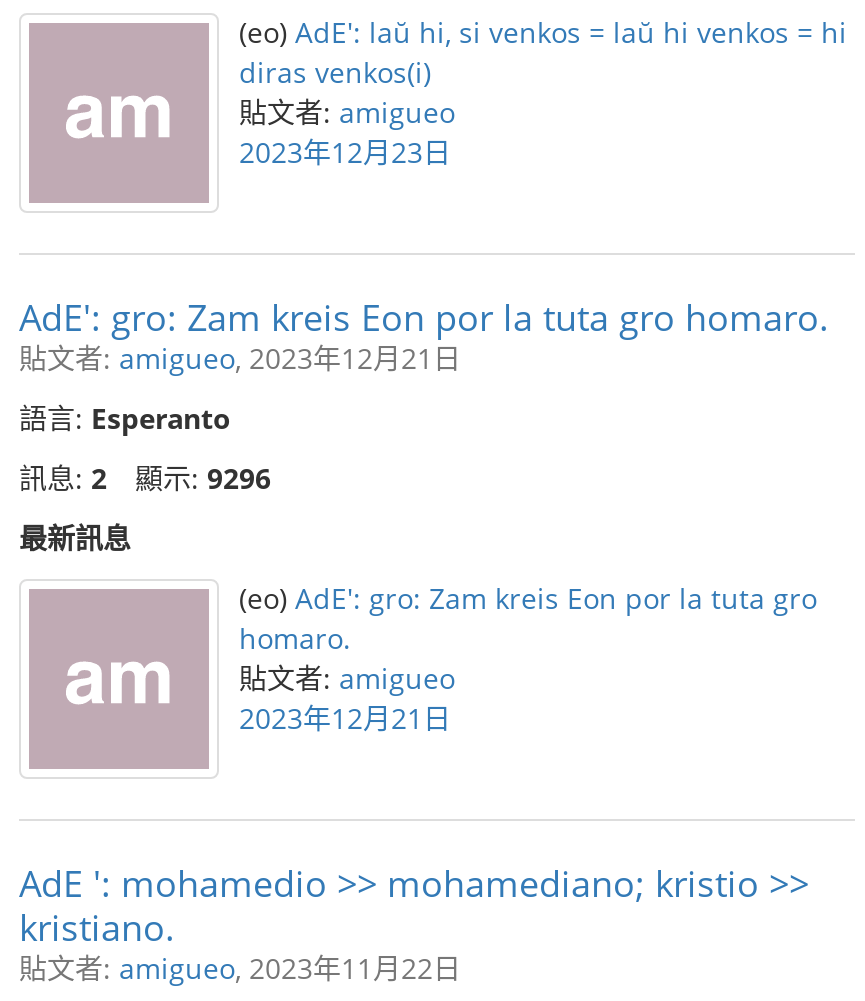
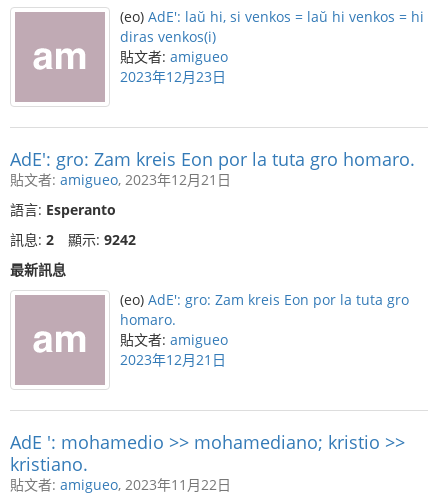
[19,459,271,497] 訊息: 2 顯示: 9296 -> [10,230,136,249] 訊息: 2 顯示: 9242

